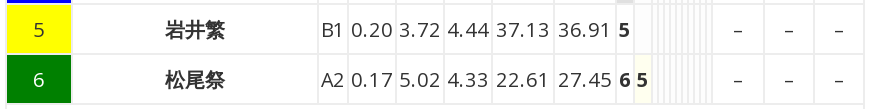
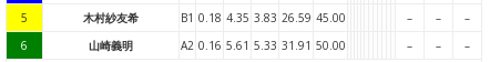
[165,14,631,42] 岩井繁 | B1 0.20 3.72 4.44 37.13 36.91 5 -> [83,9,345,25] 木村紗友希 | B1 0.18 4.35 3.83 26.59 45.00
[165,64,649,92] 松尾祭 | A2 0.17 5.02 4.33 22.61 27.45 6 5 -> [89,37,345,53] 山崎義明 | A2 0.16 5.61 5.33 31.91 50.00

